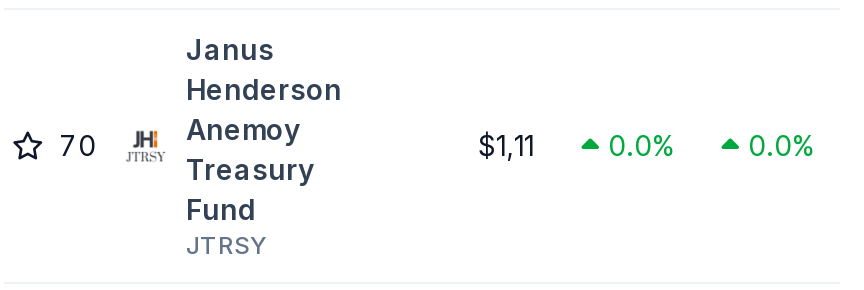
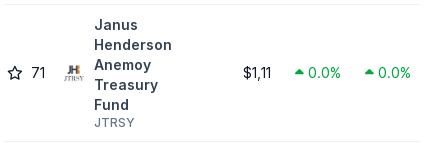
[60,128,96,162] 70 -> [31,64,45,81] 71

